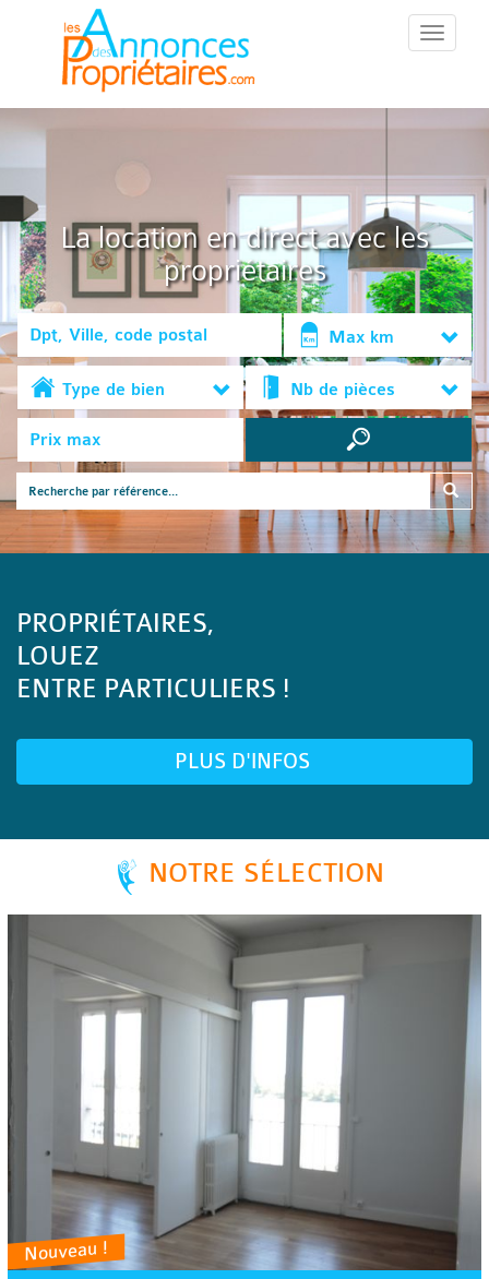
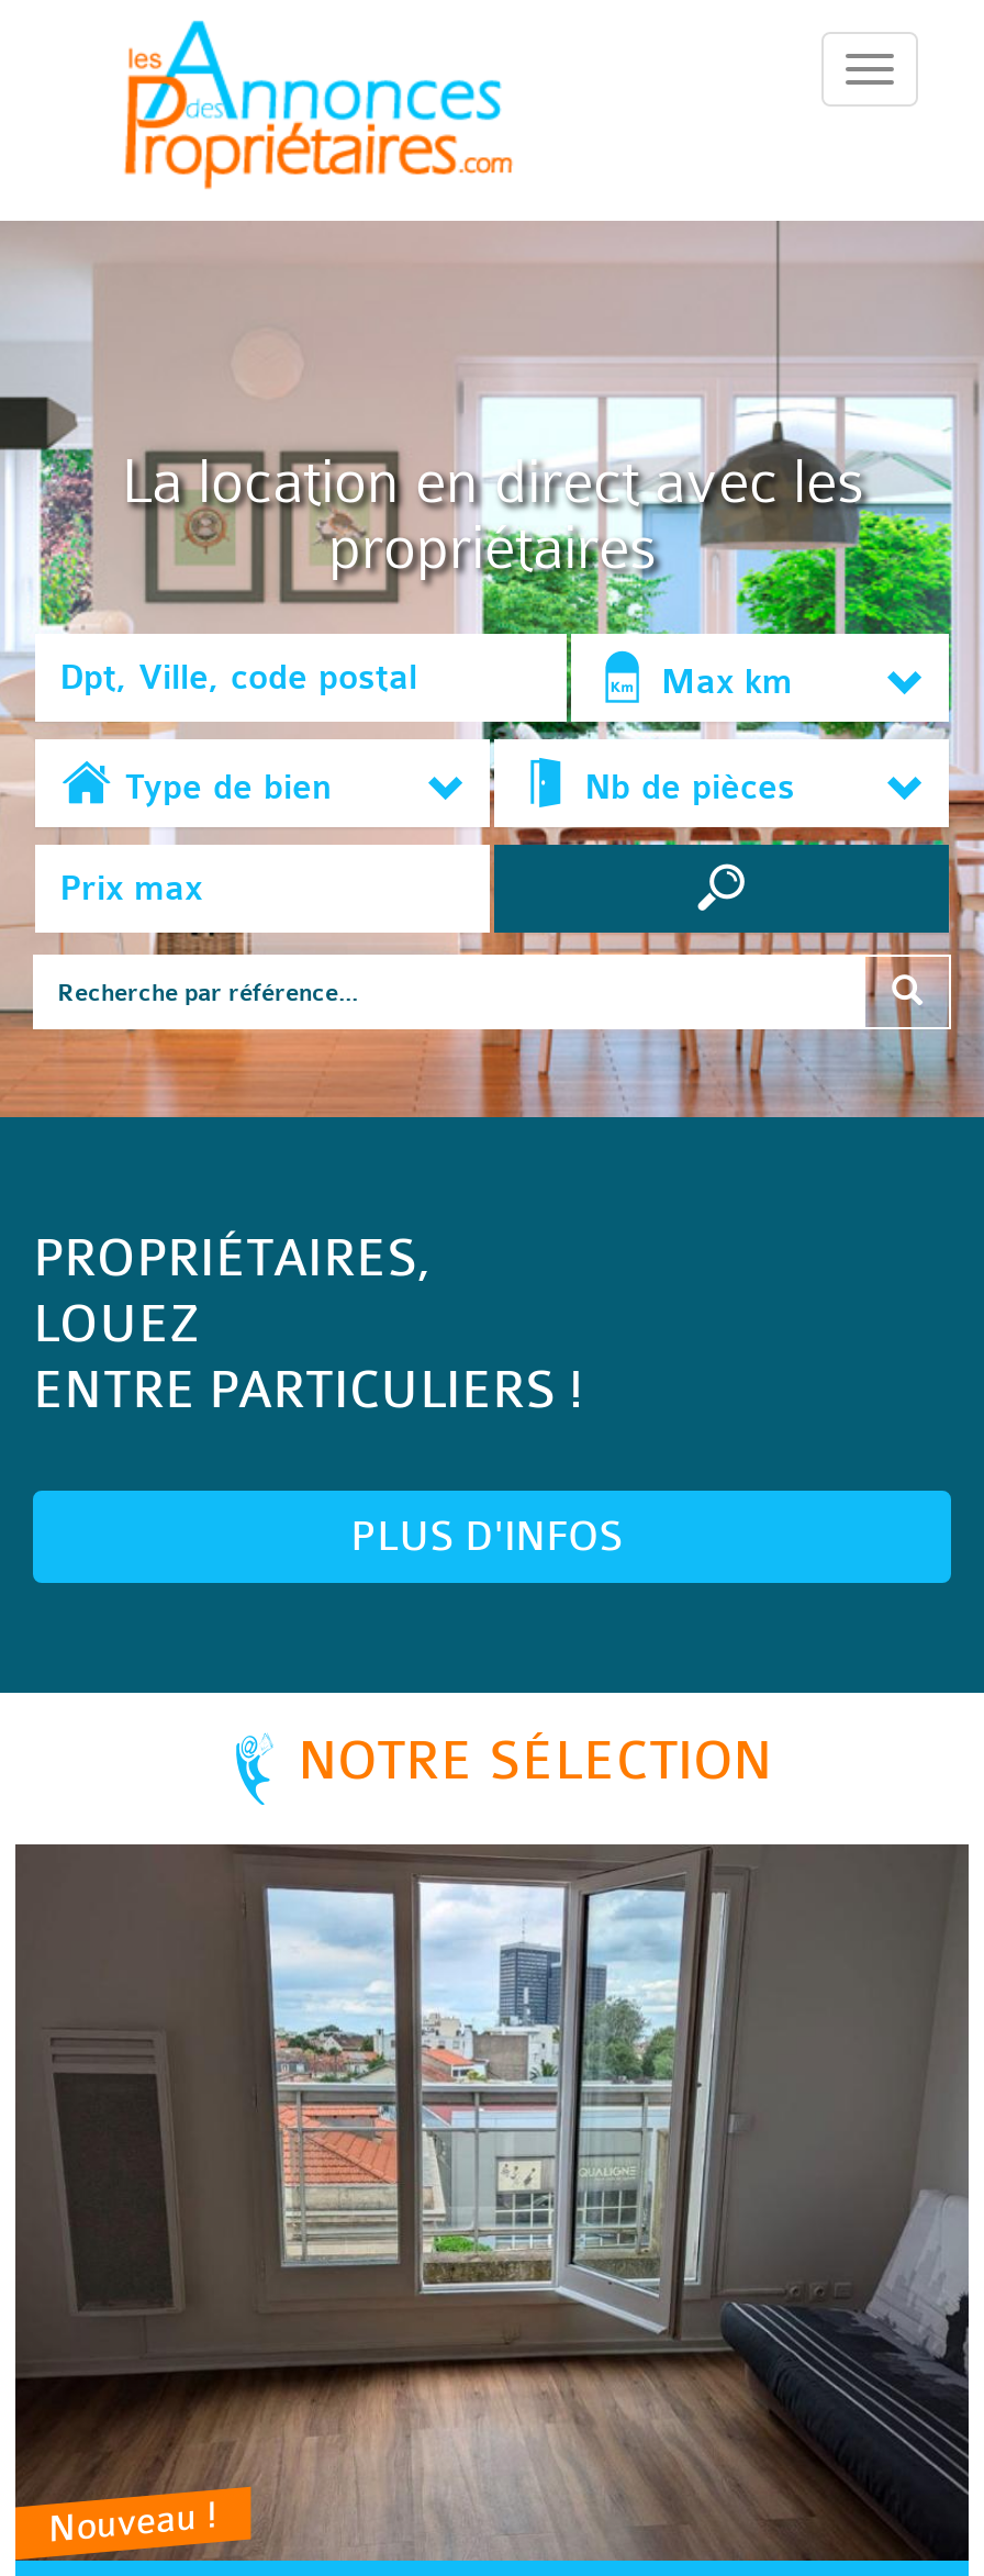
[8,915,482,1271] [image] -> [15,1847,971,2563] [image]

